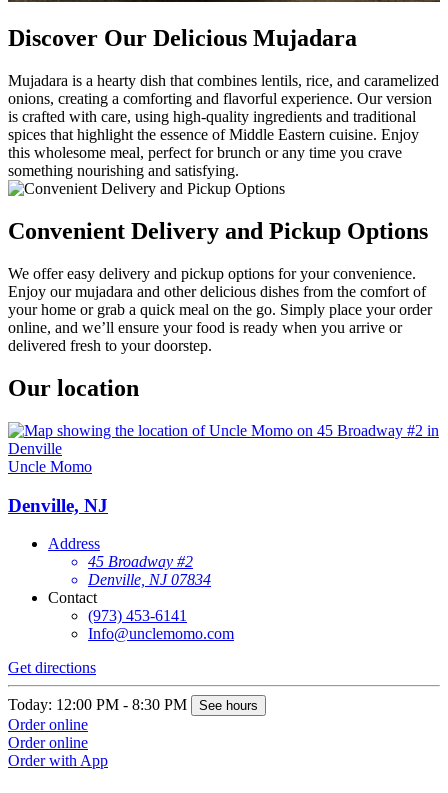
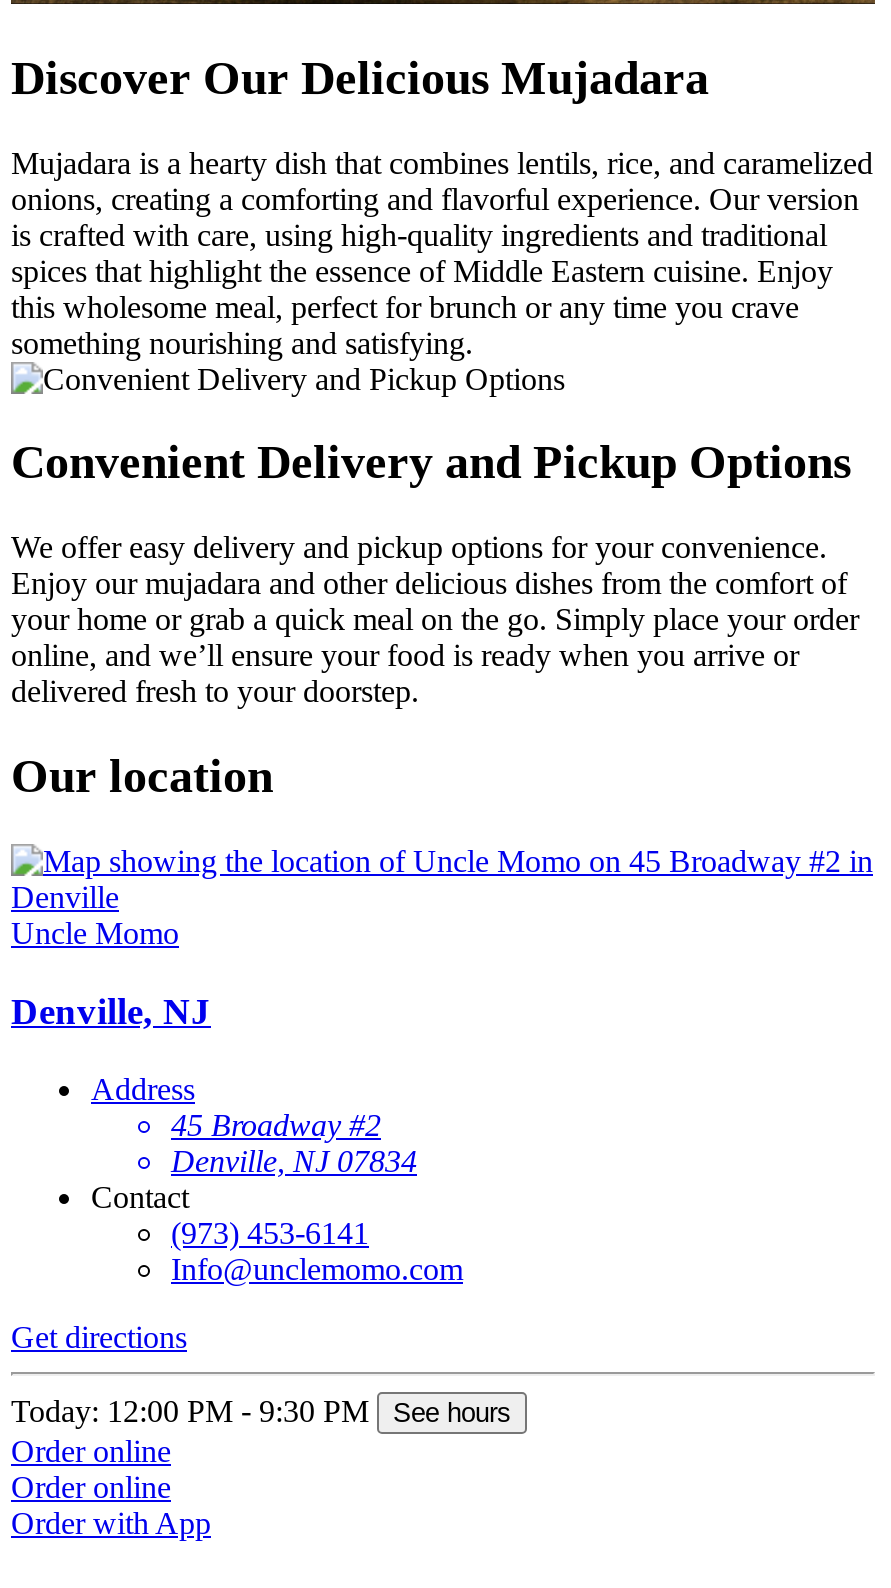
[8,696,258,713] Today: 12:00 PM - 8:30 PM See hours -> [11,1393,511,1427] Today: 12:00 PM - 9:30 PM See hours

